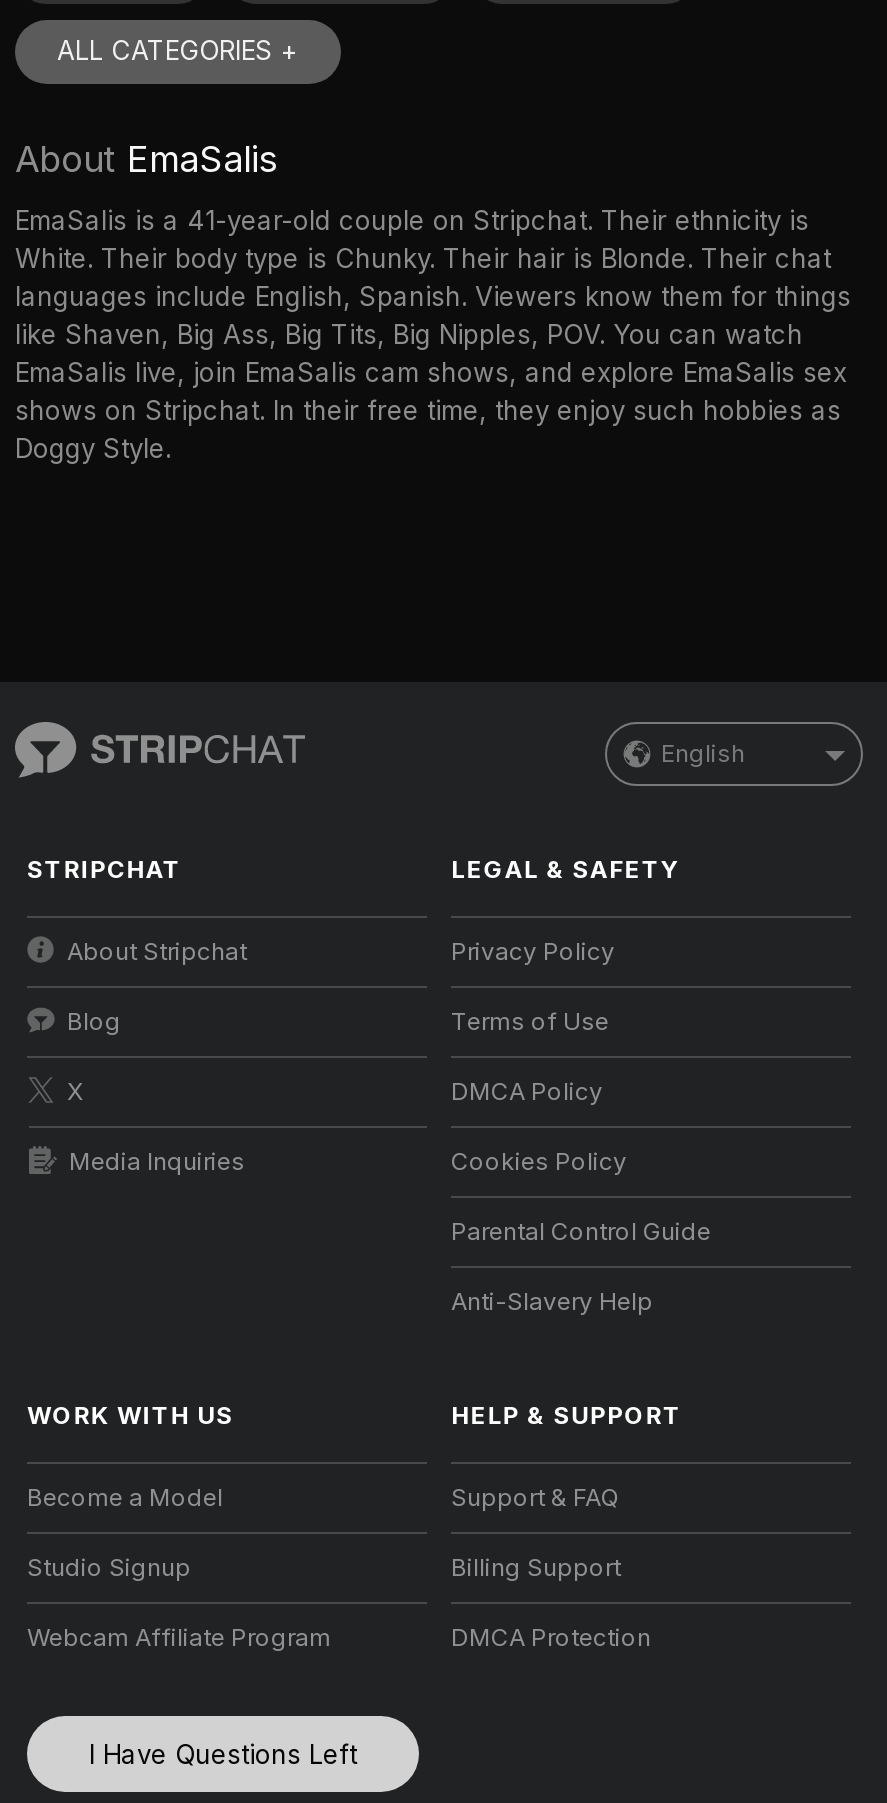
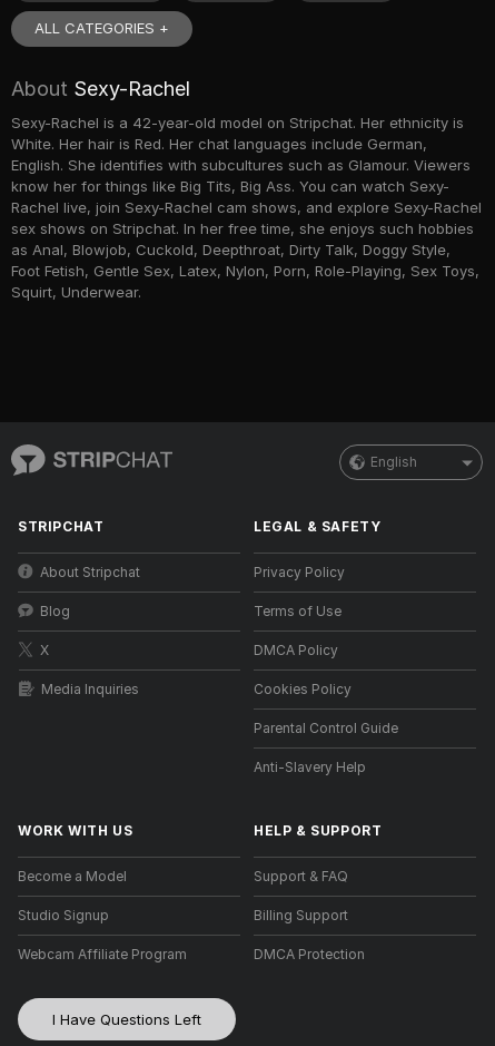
[15,139,277,181] About EmaSalis -> [11,77,190,101] About Sexy-Rachel
[15,205,851,465] EmaSalis is a 41-year-old couple on Stripchat. Their ethnicity is | White. Their body type is Chunky. Their hair is Blonde. Their chat | languages include English, Spanish. Viewers know them for things | like Shaven, Big Ass, Big Tits, Big Nipples, POV. You can watch | EmaSalis live, join EmaSalis cam shows, and explore EmaSalis sex | shows on Stripchat. In their free time, they enjoy such hobbies as | Doggy Style. -> [11,114,482,301] Sexy-Rachel is a 42-year-old model on Stripchat. Her ethnicity is | White. Her hair is Red. Her chat languages include German, | English. She identifies with subcultures such as Glamour. Viewers | know her for things like Big Tits, Big Ass. You can watch Sexy- | Rachel live, join Sexy-Rachel cam shows, and explore Sexy-Rachel | sex shows on Stripchat. In her free time, she enjoys such hobbies | as Anal, Blowjob, Cuckold, Deepthroat, Dirty Talk, Doggy Style, | Foot Fetish, Gentle Sex, Latex, Nylon, Porn, Role-Playing, Sex Toys, | Squirt, Underwear.

